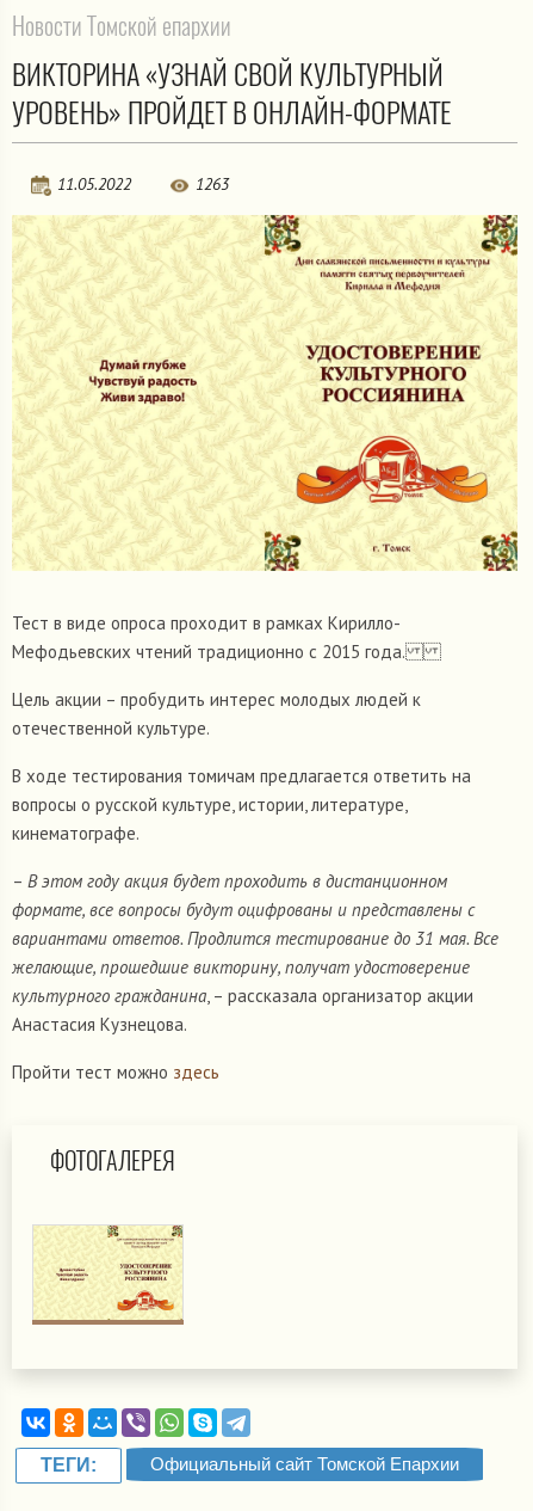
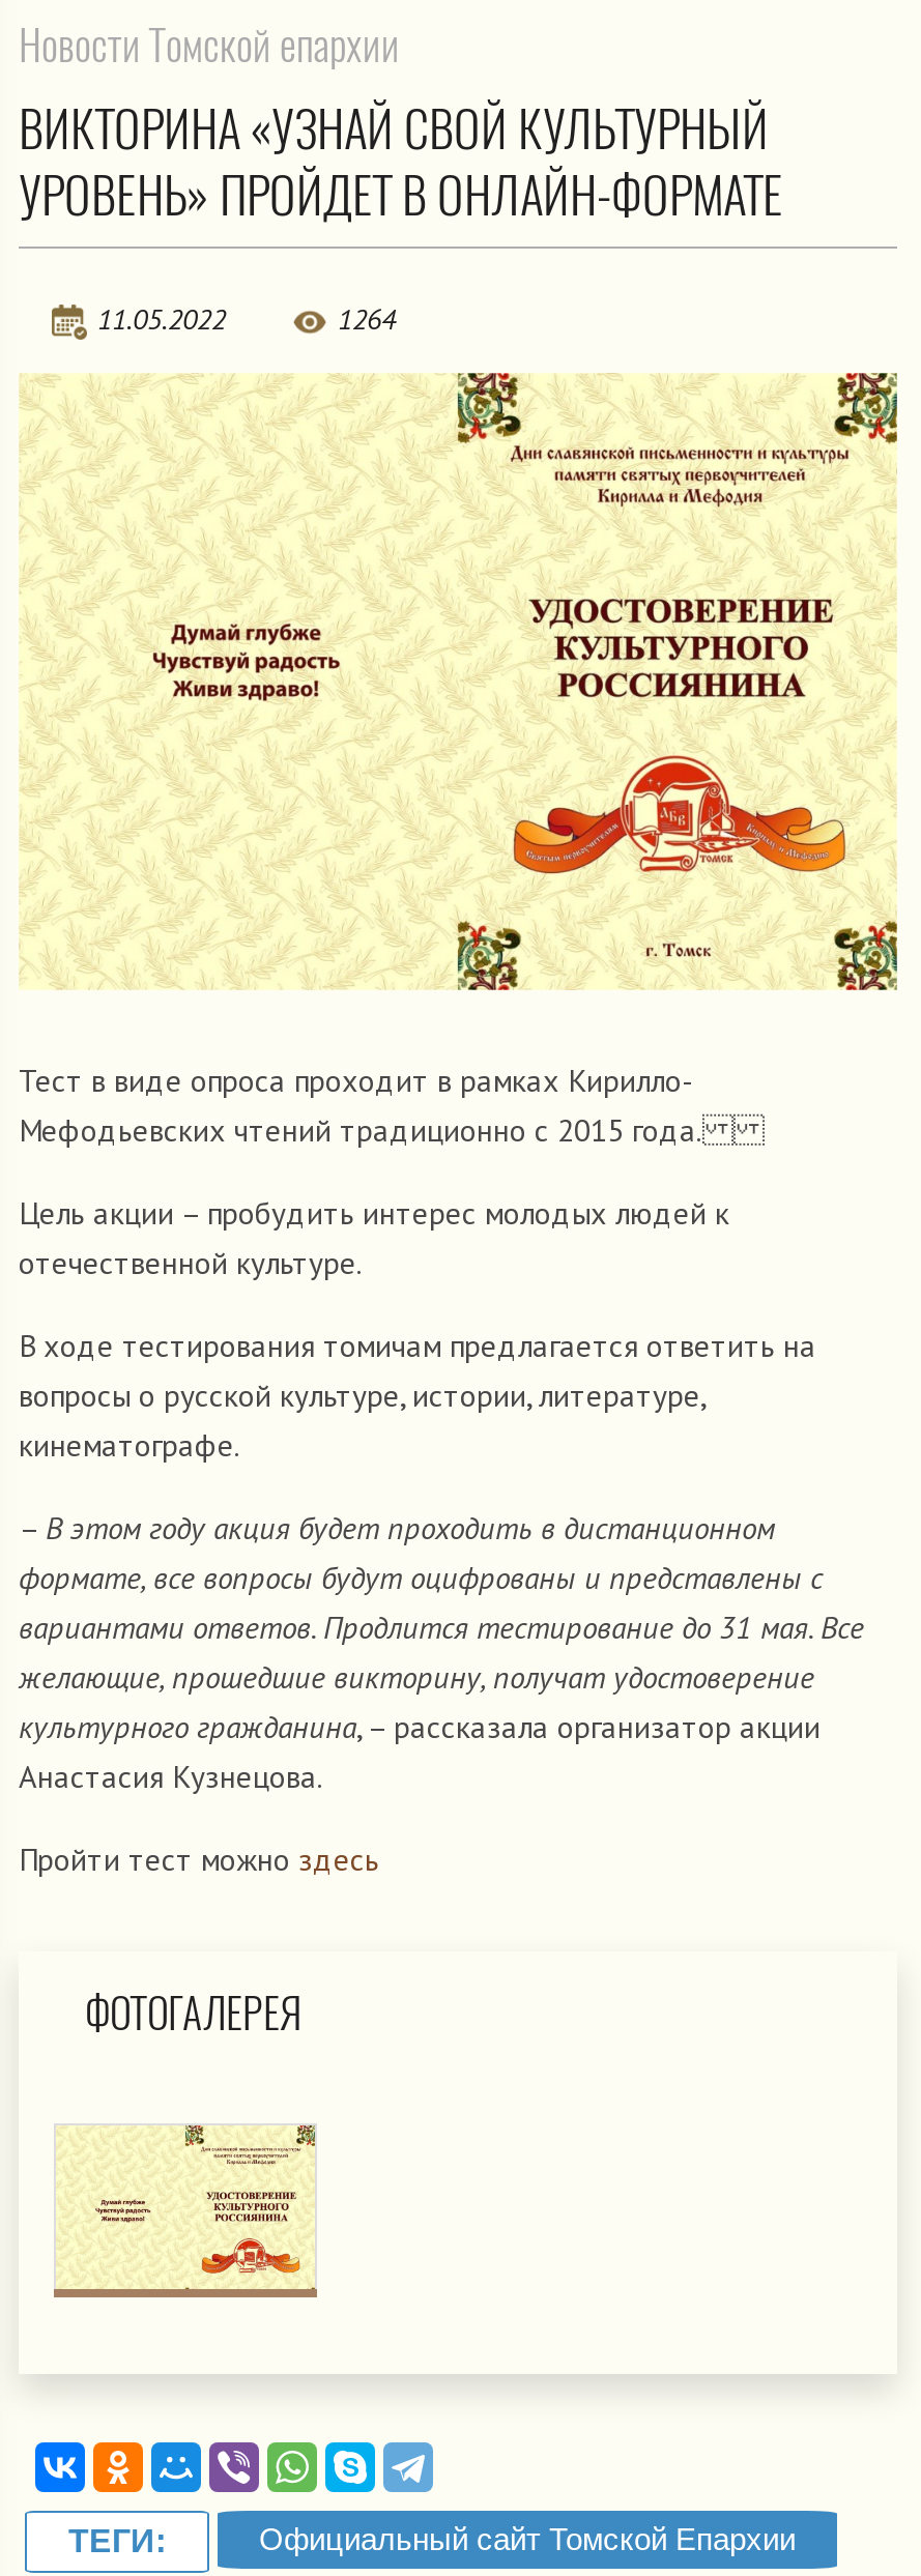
[196,173,229,194] 1263 -> [338,300,396,337] 1264

